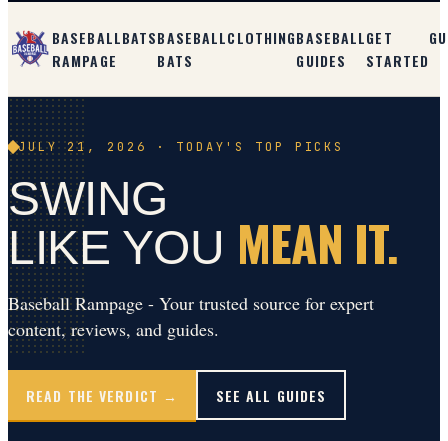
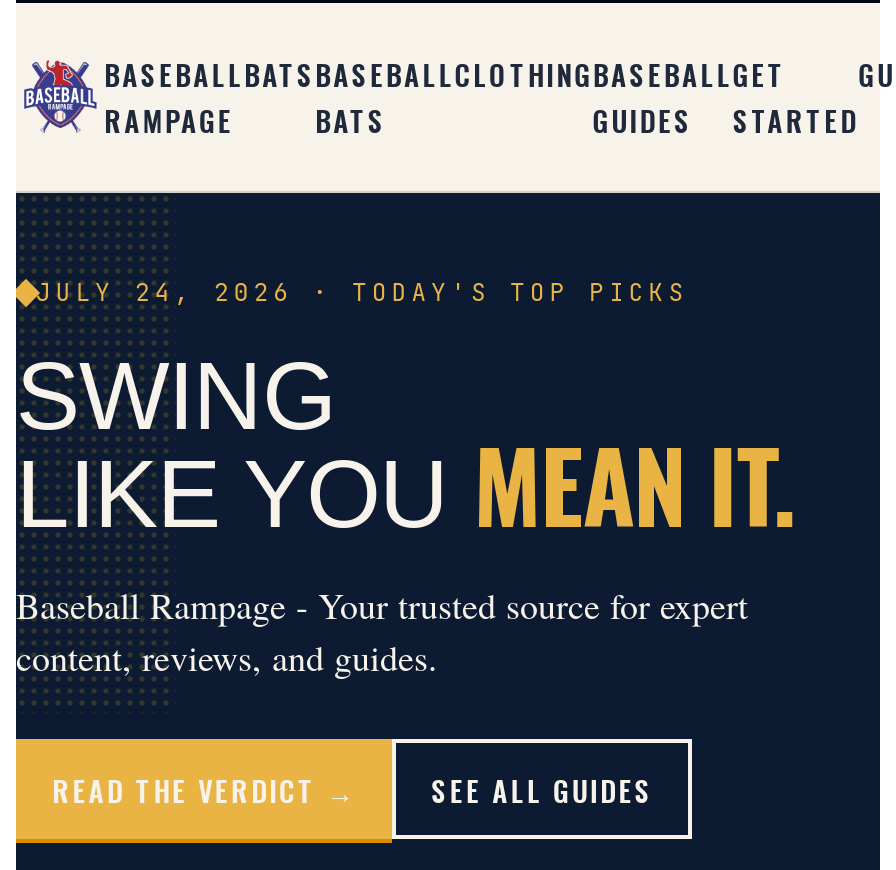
[18,139,344,155] JULY 21, 2026 · TODAY'S TOP PICKS -> [36,277,688,309] JULY 24, 2026 · TODAY'S TOP PICKS

